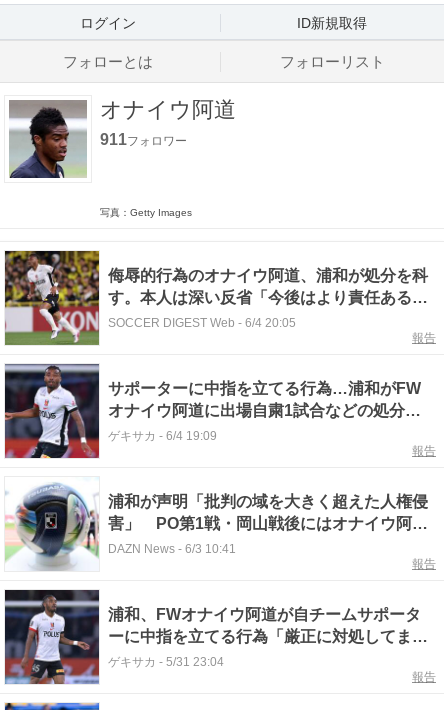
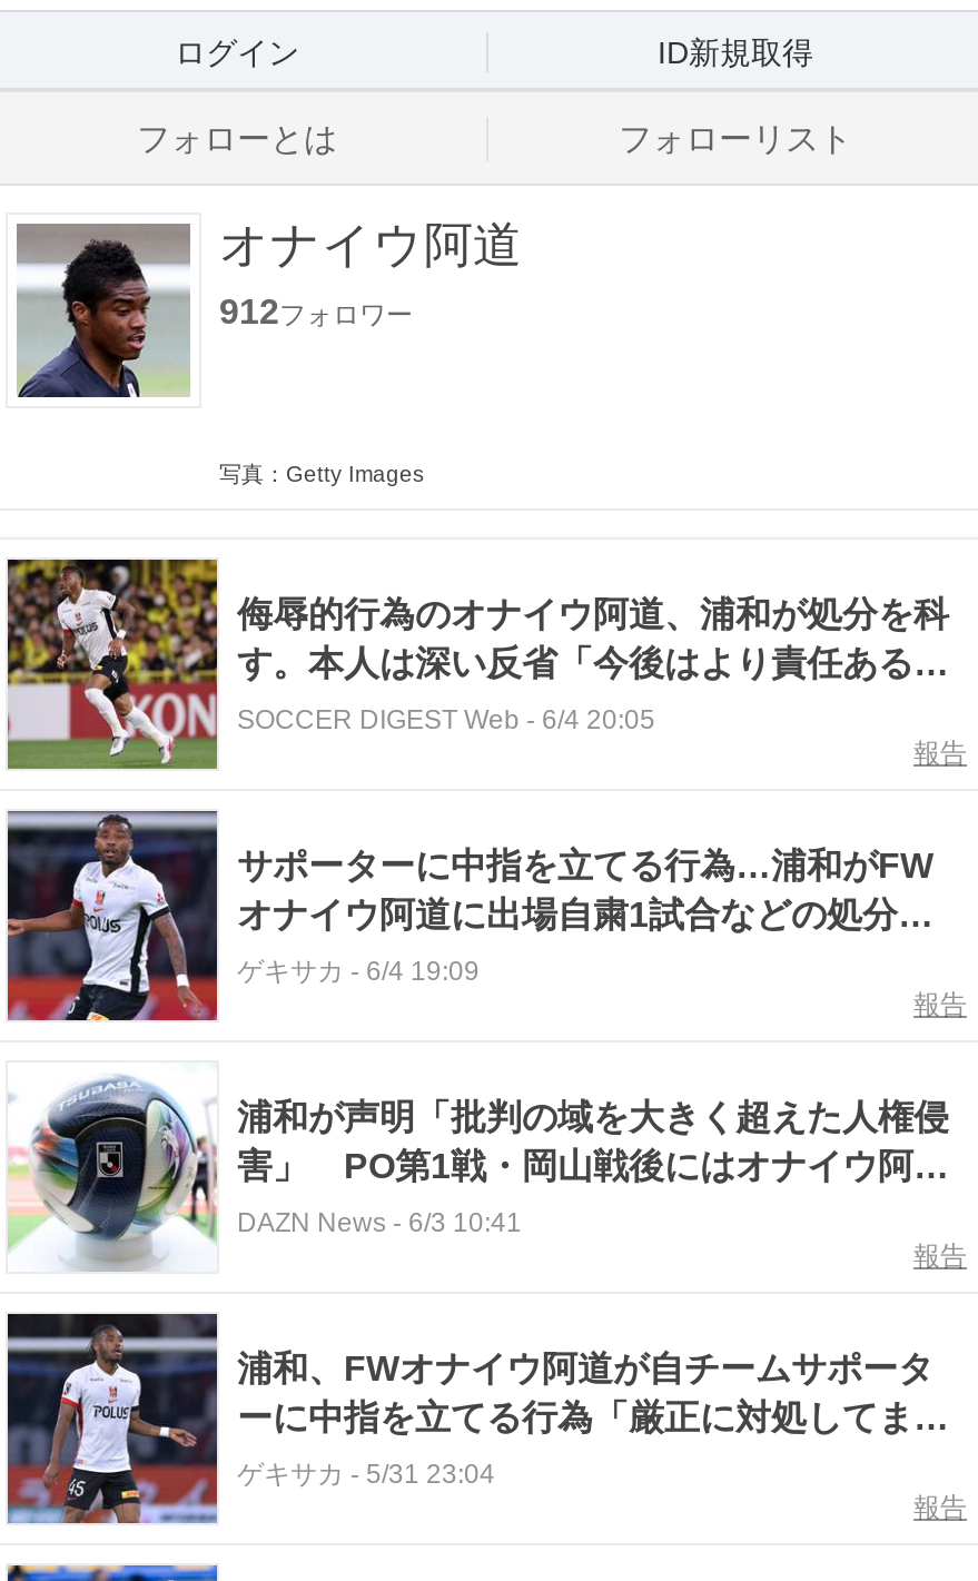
[100,131,187,148] 911フォロワー -> [219,293,413,330] 912フォロワー

